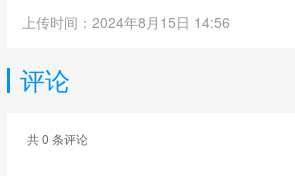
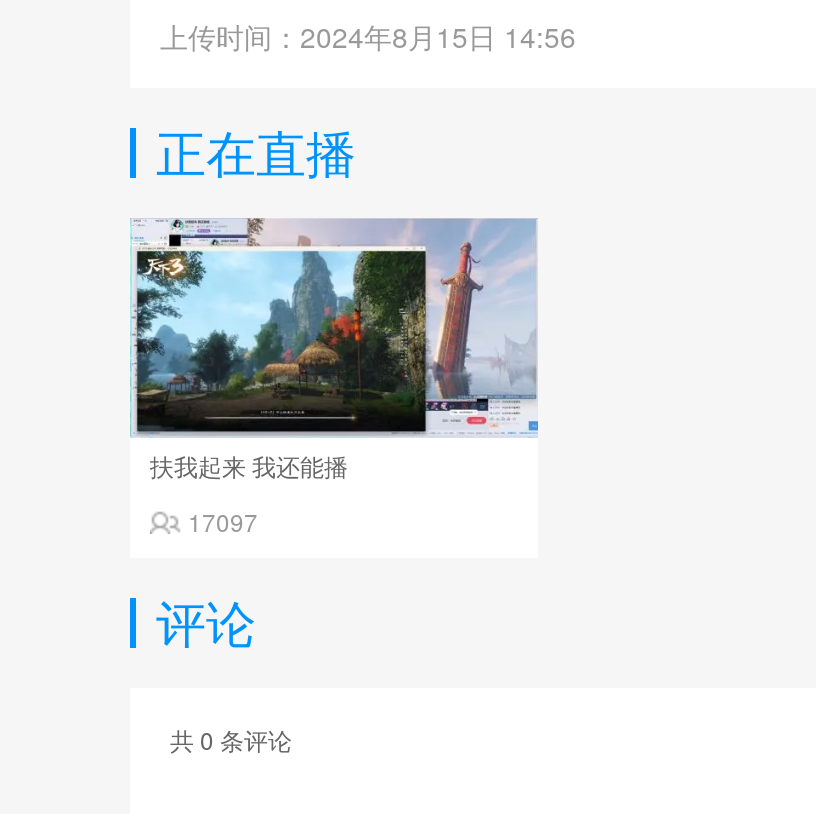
none -> [130,216,540,538] [image] | 扶我起来 我还能播 | 17097
none -> [156,114,356,186] 正在直播

